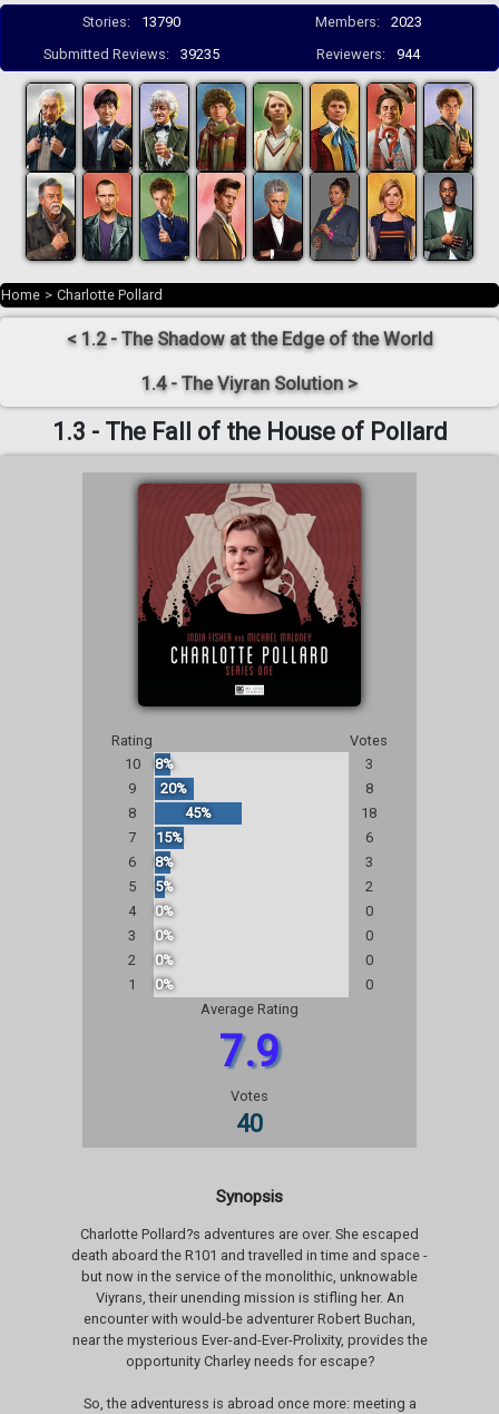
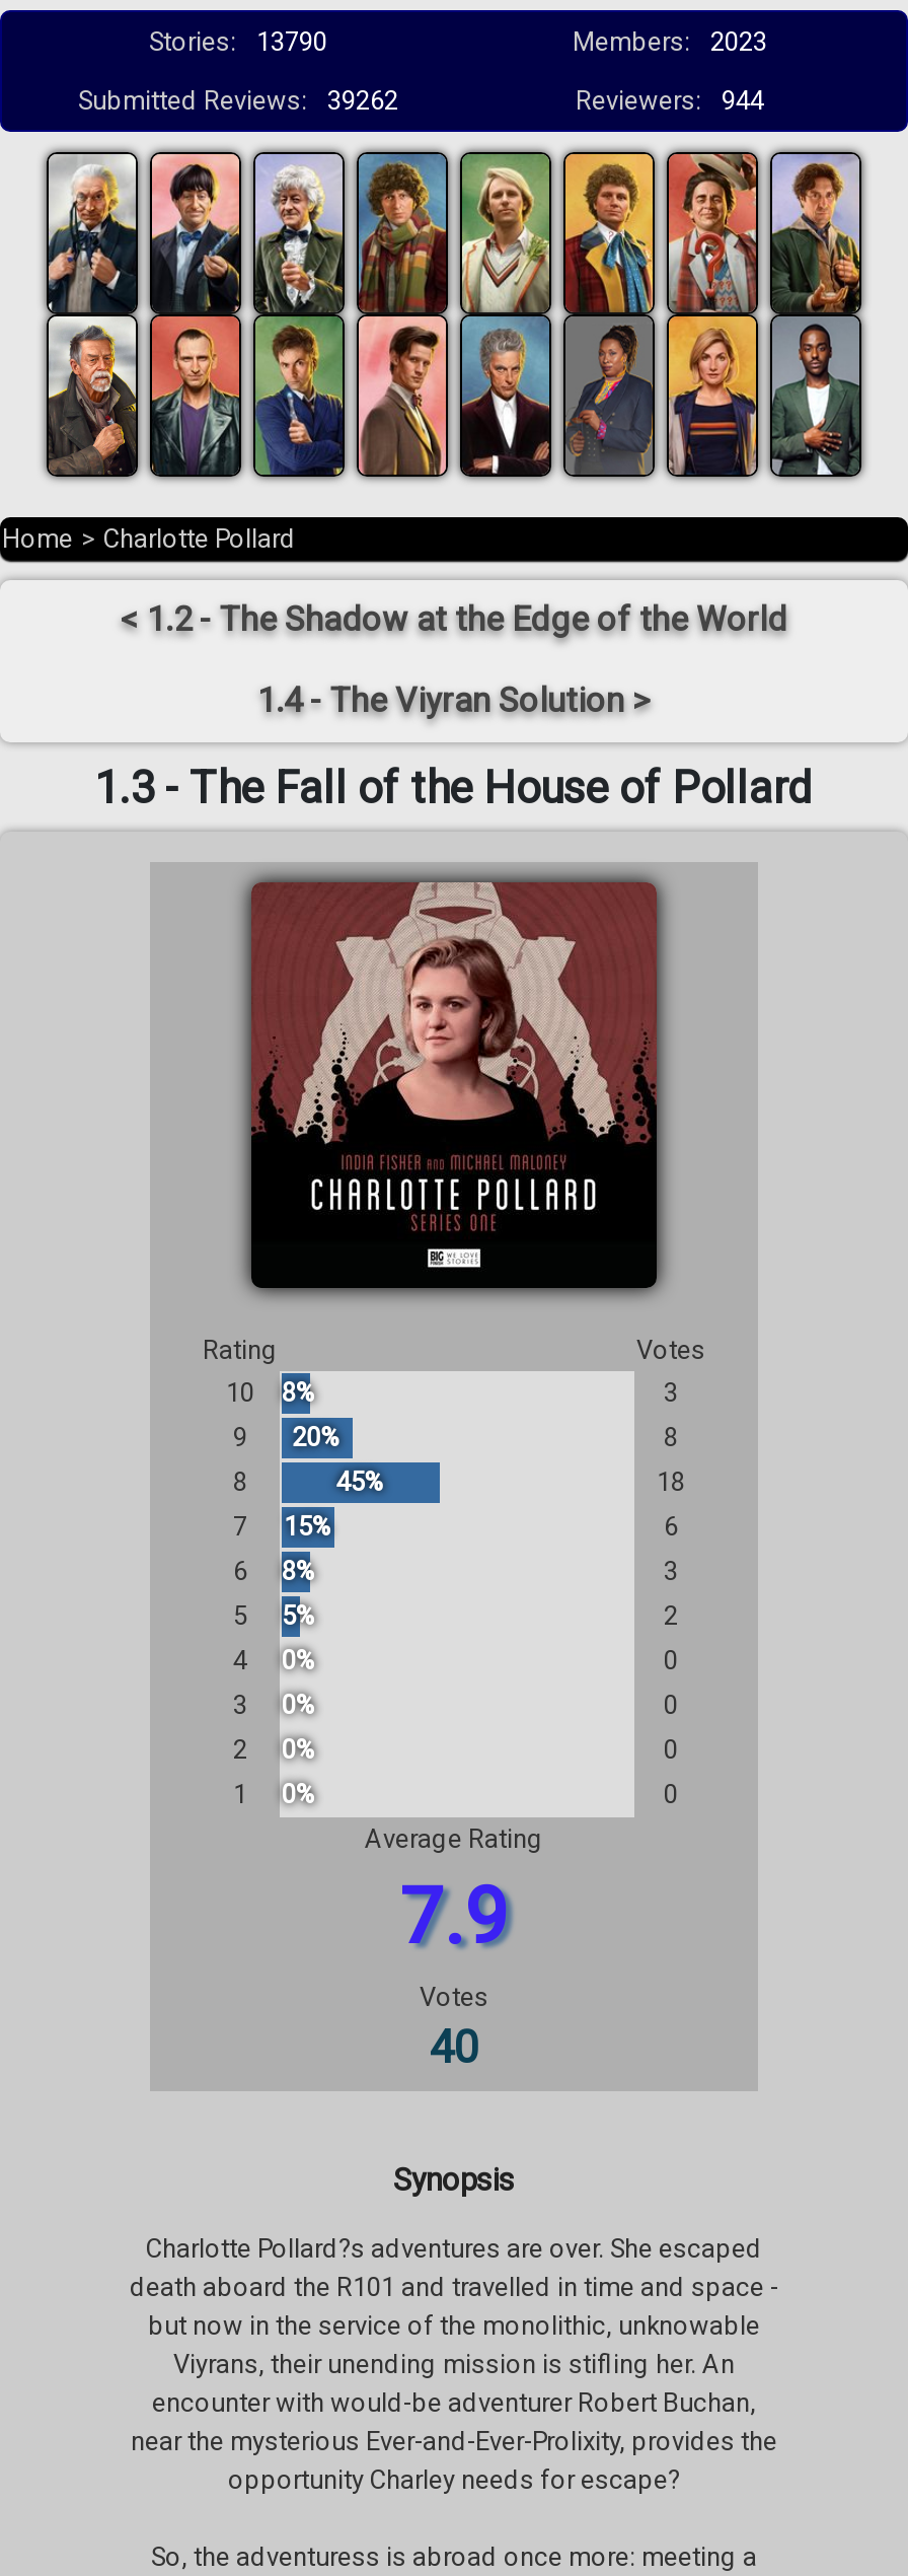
[43,46,219,62] Submitted Reviews: 39235 -> [78,85,398,116] Submitted Reviews: 39262

